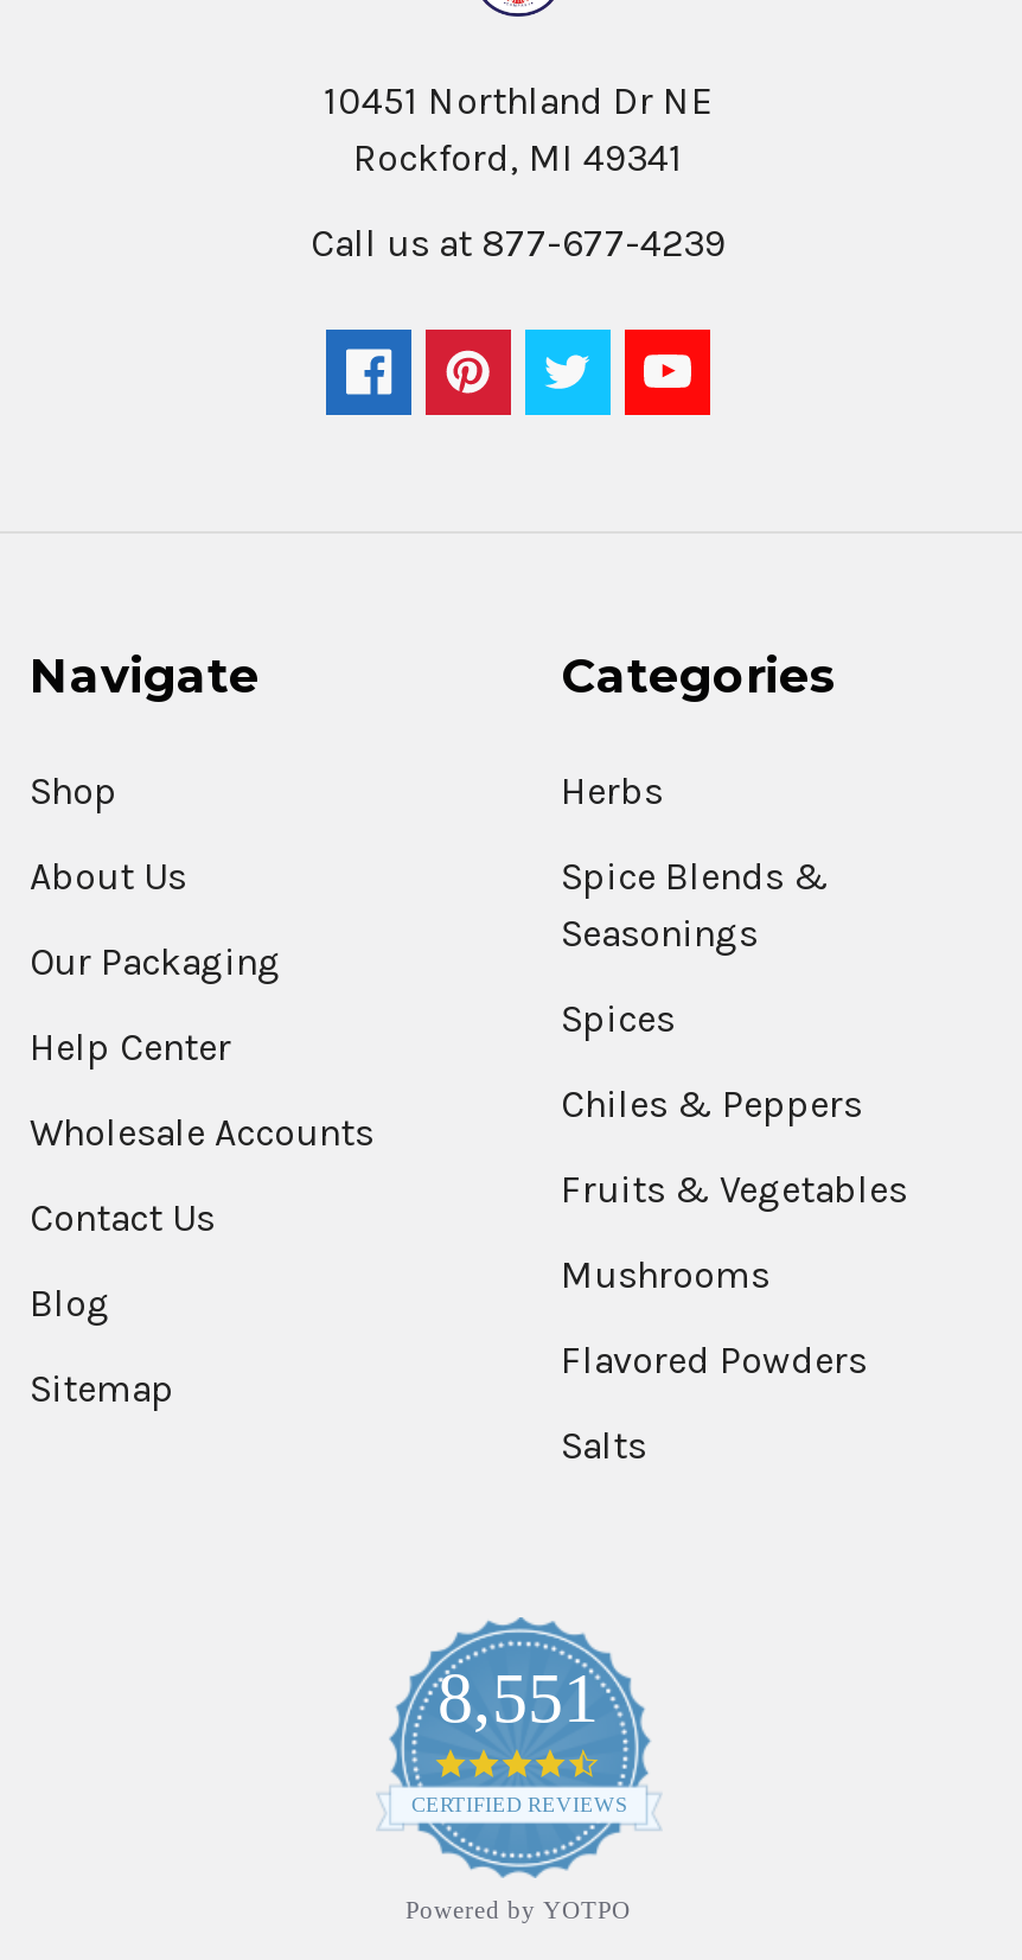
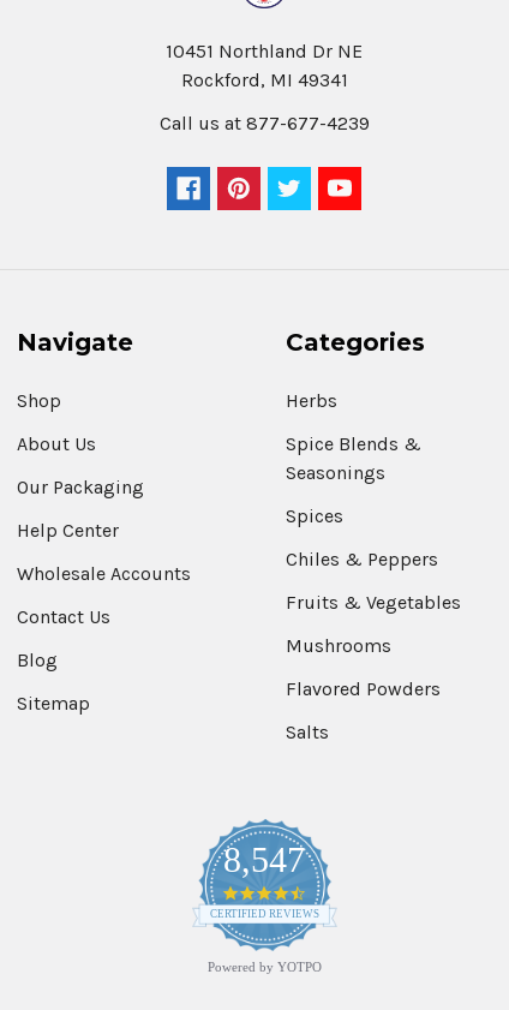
[437,1657,599,1735] 8,551 -> [223,839,305,879] 8,547

